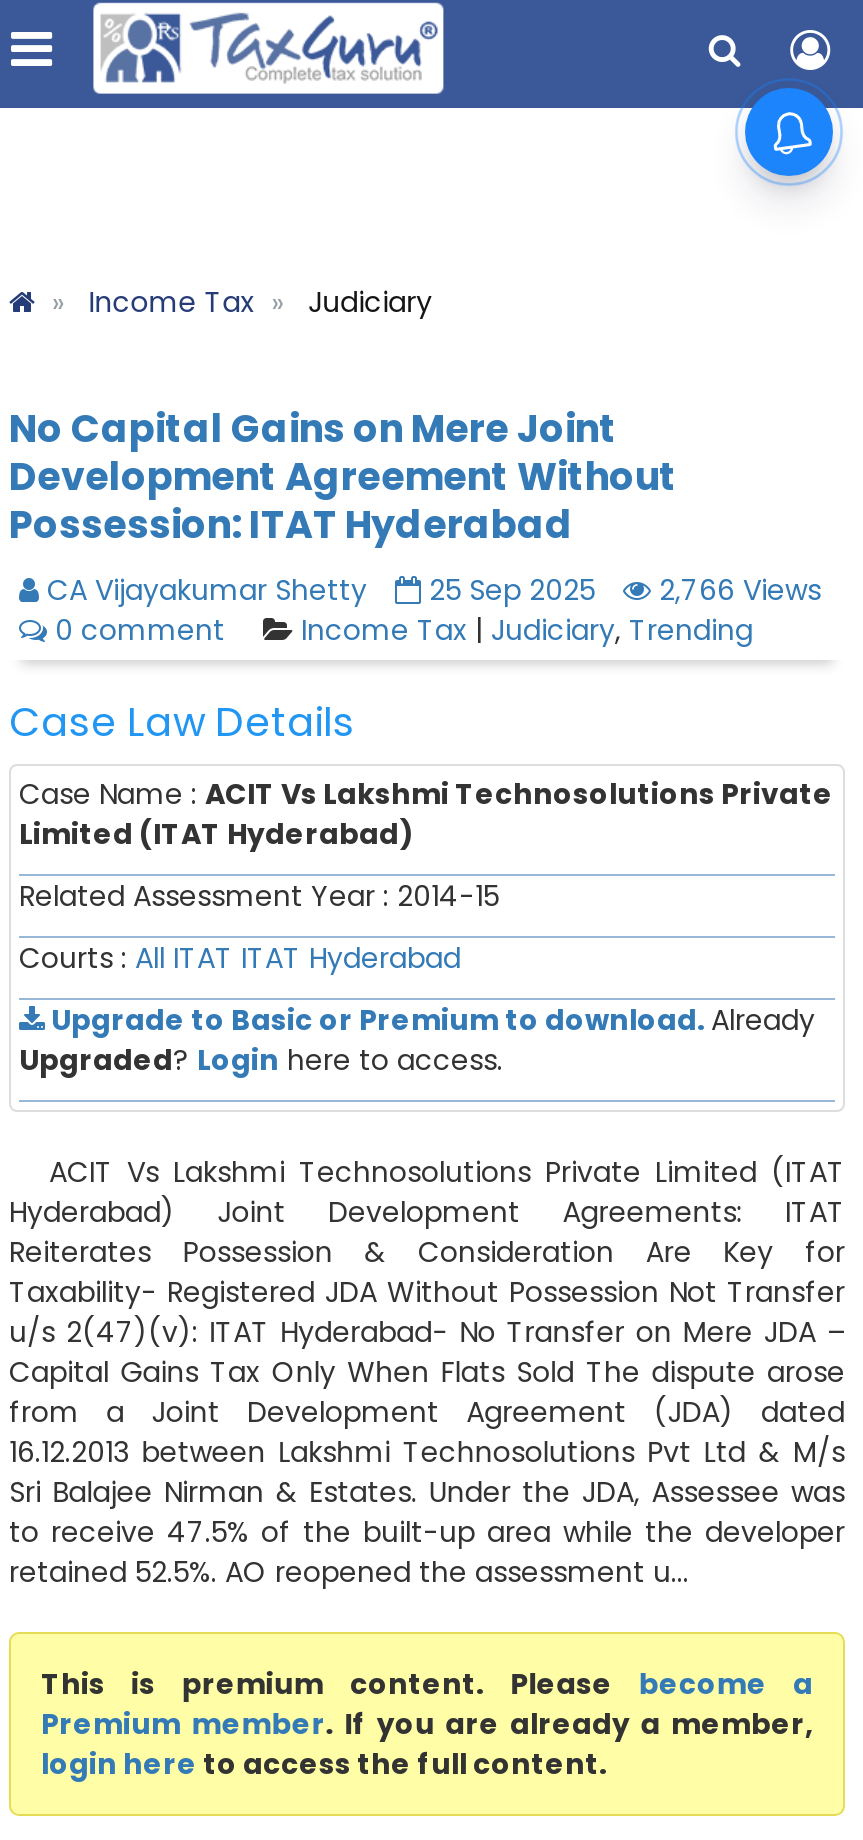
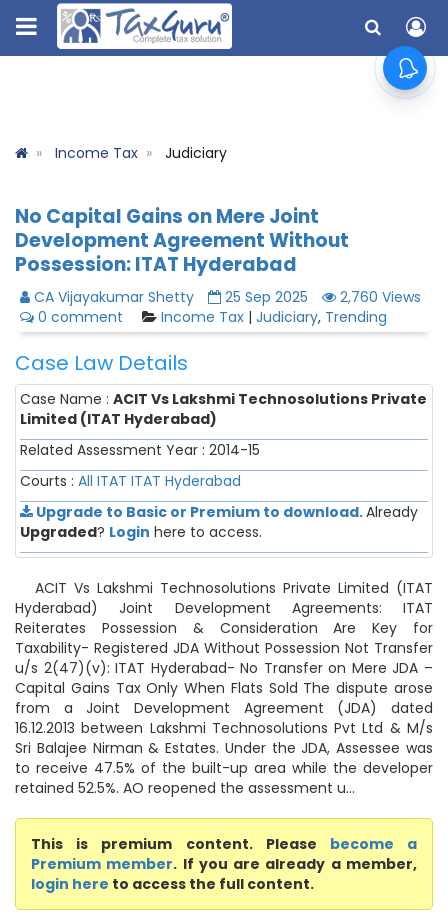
[39,570,821,610] CA Vijayakumar Shetty 25 Sep 2025 2,766 Views -> [30,287,421,307] CA Vijayakumar Shetty 25 Sep 2025 2,760 Views

